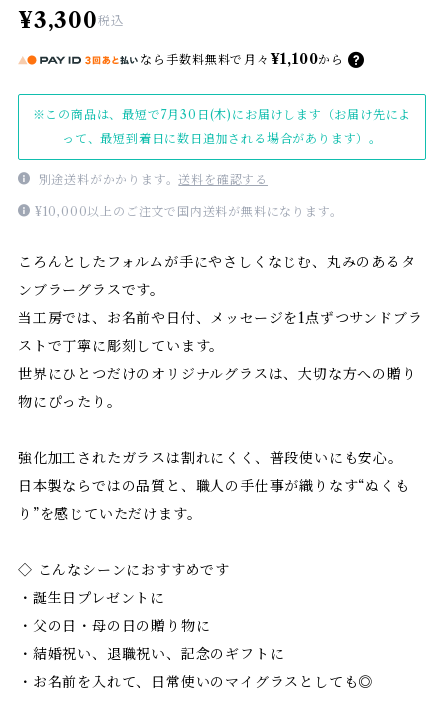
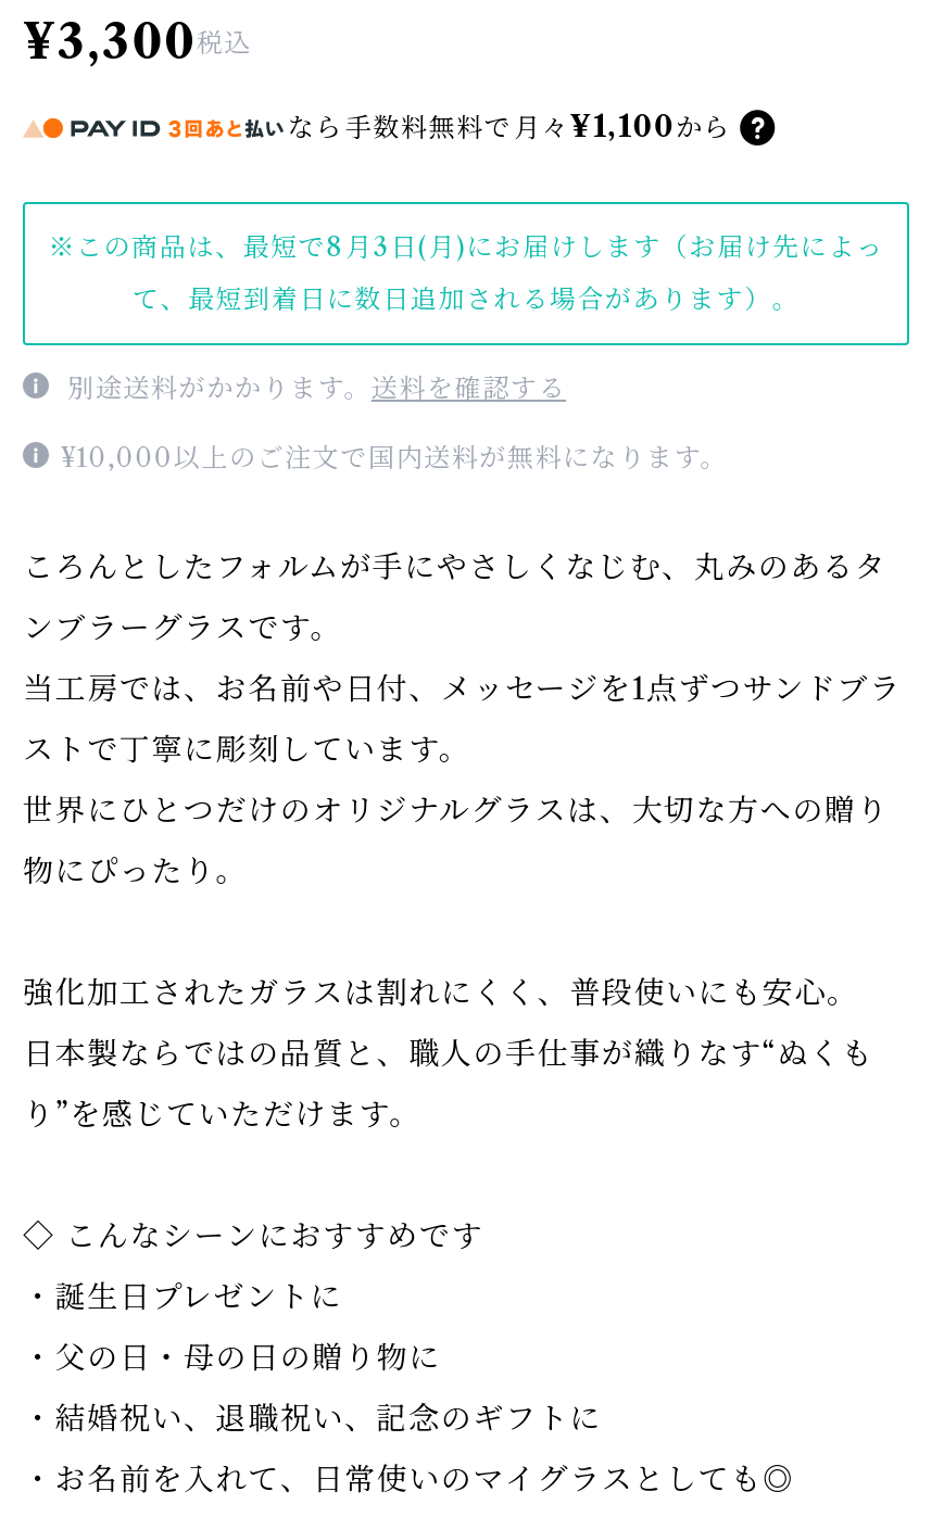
[33,107,411,122] ※この商品は、最短で7月30日(木)にお届けします（お届け先によ -> [48,230,884,263] ※この商品は、最短で8月3日(月)にお届けします（お届け先によっ
[62,131,382,146] って、最短到着日に数日追加される場合があります）。 -> [132,282,800,315] て、最短到着日に数日追加される場合があります）。

